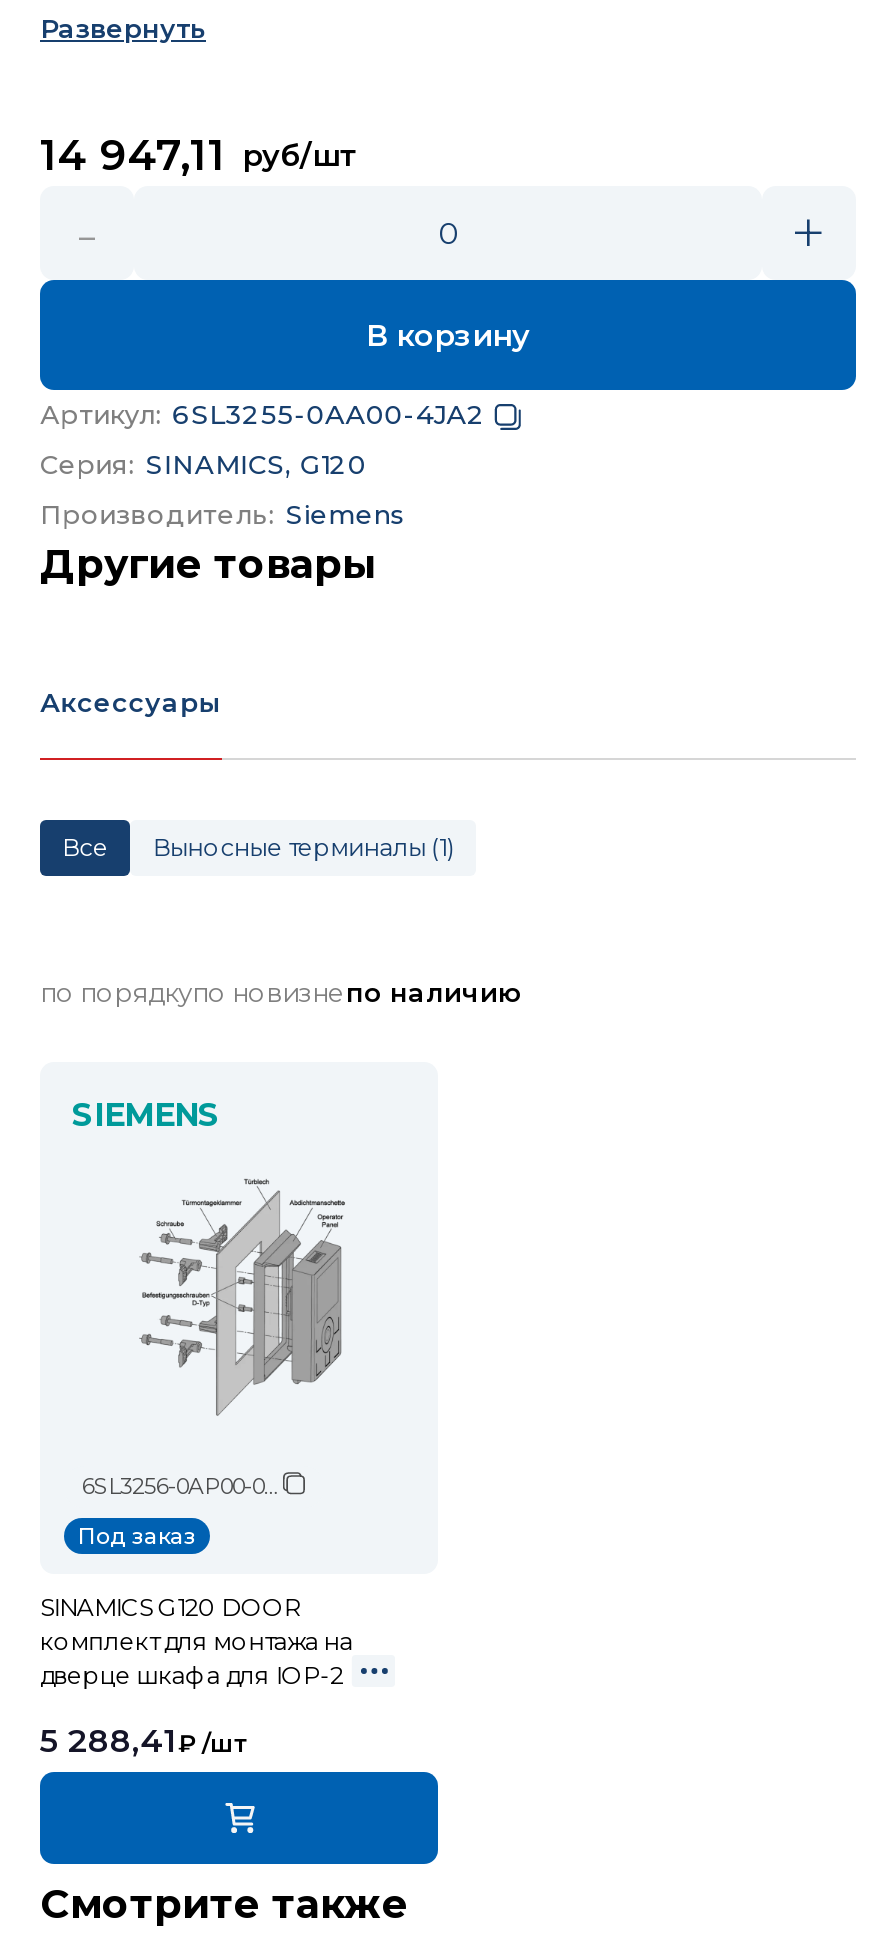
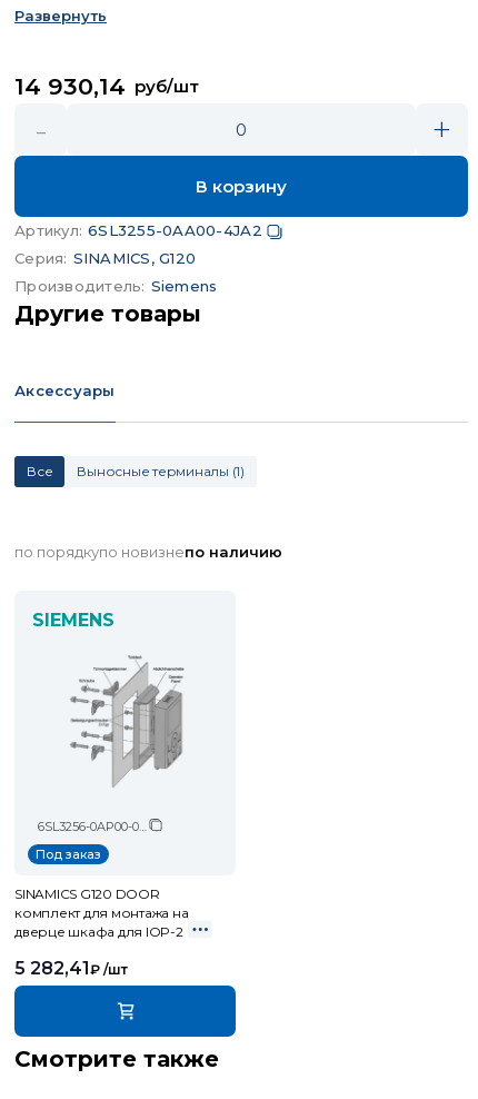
[40,130,358,180] 14 947,11 руб/шт -> [14,72,199,100] 14 930,14 руб/шт
[40,1722,246,1760] 5 288,41₽ /шт -> [14,958,128,979] 5 282,41₽ /шт

